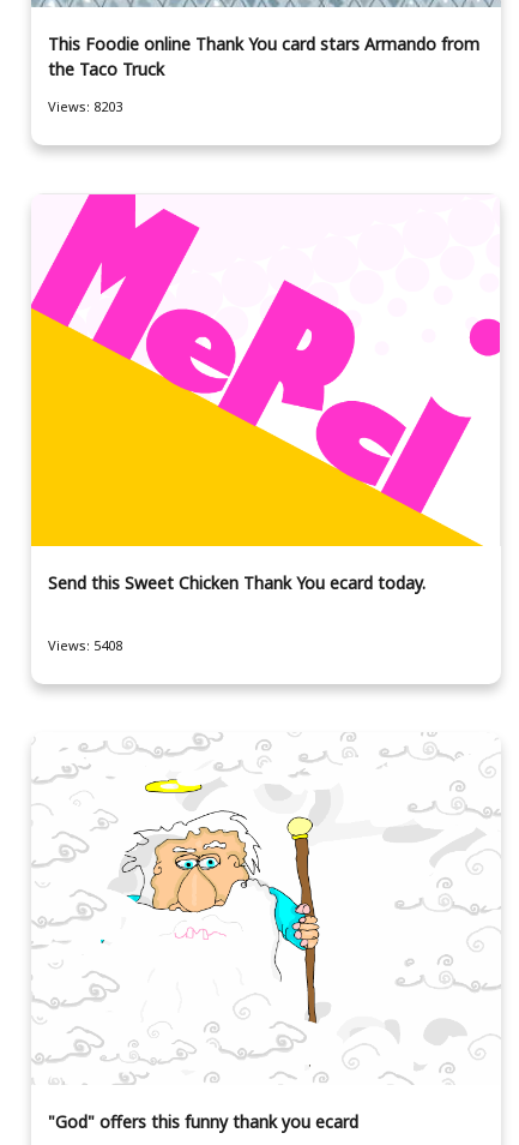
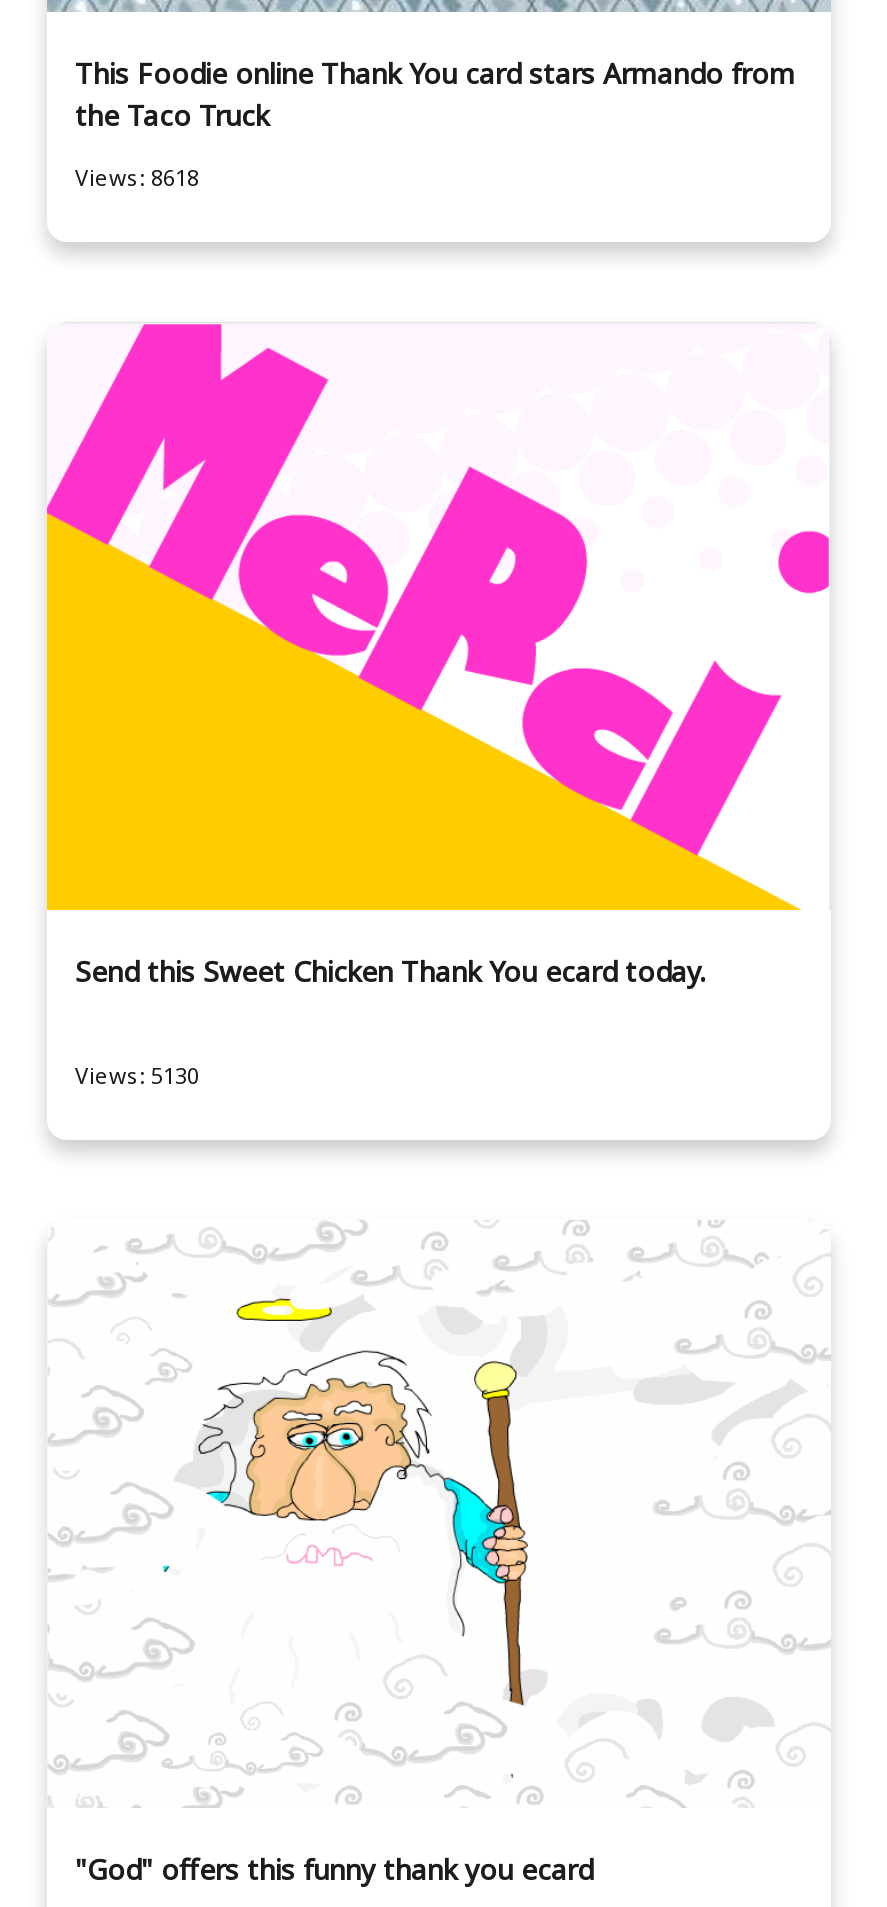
[48,98,122,116] Views: 8203 -> [75,163,199,193] Views: 8618
[48,636,122,654] Views: 5408 -> [75,1061,199,1091] Views: 5130

